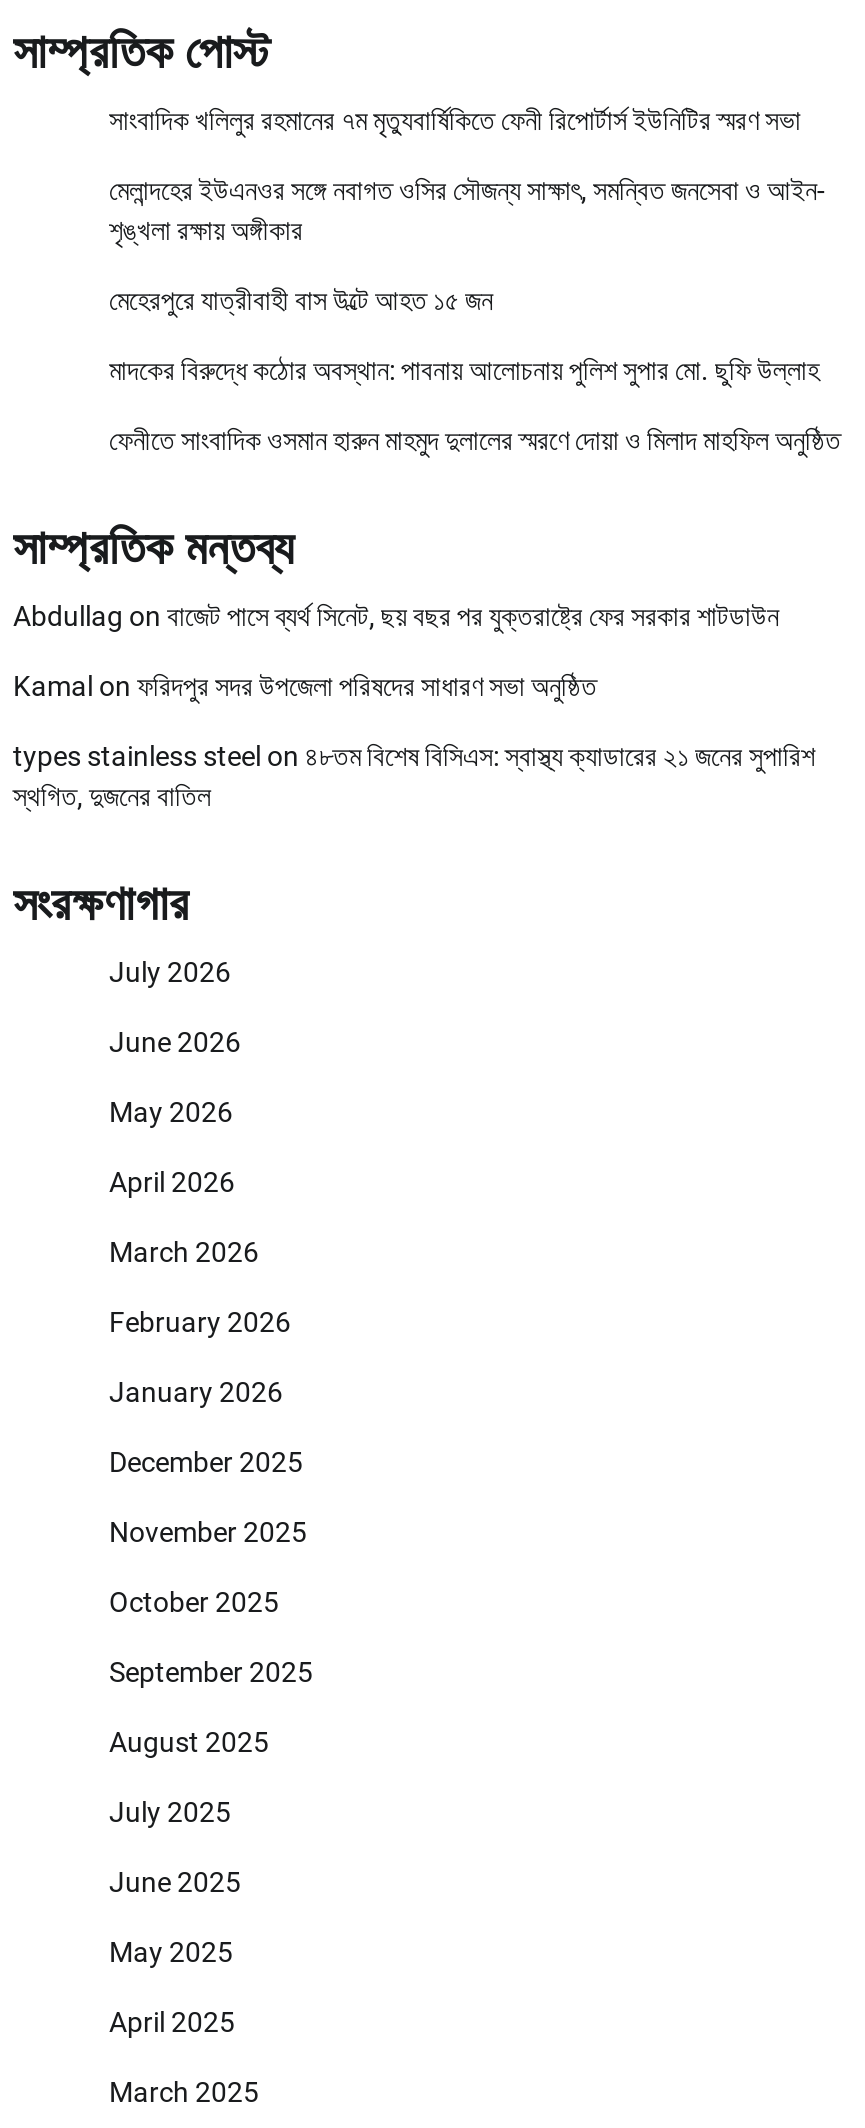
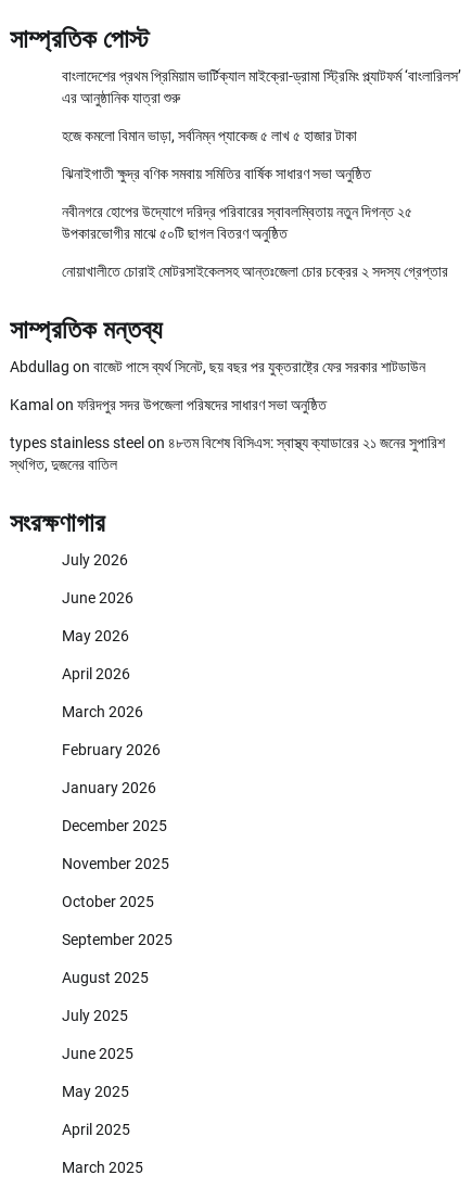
[109,105,801,137] সাংবাদিক খলিলুর রহমানের ৭ম মৃত্যুবার্ষিকিতে ফেনী রিপোর্টার্স ইউনিটির স্মরণ সভা -> [62,67,461,106] বাংলাদেশের প্রথম প্রিমিয়াম ভার্টিক্যাল মাইক্রো-ড্রামা স্ট্রিমিং প্ল্যাটফর্ম ‘বাংলারিলস’ | এর আনুষ্ঠানিক যাত্রা শুরু
[109,175,825,247] মেলান্দহের ইউএনওর সঙ্গে নবাগত ওসির সৌজন্য সাক্ষাৎ, সমন্বিত জনসেবা ও আইন- | শৃঙ্খলা রক্ষায় অঙ্গীকার -> [62,127,357,144] হজে কমলো বিমান ভাড়া, সর্বনিম্ন প্যাকেজ ৫ লাখ ৫ হাজার টাকা
[109,285,493,317] মেহেরপুরে যাত্রীবাহী বাস উল্টে আহত ১৫ জন -> [62,165,371,182] ঝিনাইগাতী ক্ষুদ্র বণিক সমবায় সমিতির বার্ষিক সাধারণ সভা অনুষ্ঠিত
[109,355,819,387] মাদকের বিরুদ্ধে কঠোর অবস্থান: পাবনায় আলোচনায় পুলিশ সুপার মো. ছুফি উল্লাহ -> [62,203,412,242] নবীনগরে হোপের উদ্যোগে দরিদ্র পরিবারের স্বাবলম্বিতায় নতুন দিগন্ত ২৫ | উপকারভোগীর মাঝে ৫০টি ছাগল বিতরণ অনুষ্ঠিত
[109,425,841,457] ফেনীতে সাংবাদিক ওসমান হারুন মাহমুদ দুলালের স্মরণে দোয়া ও মিলাদ মাহফিল অনুষ্ঠিত -> [62,262,448,280] নোয়াখালীতে চোরাই মোটরসাইকেলসহ আন্তঃজেলা চোর চক্রের ২ সদস্য গ্রেপ্তার

